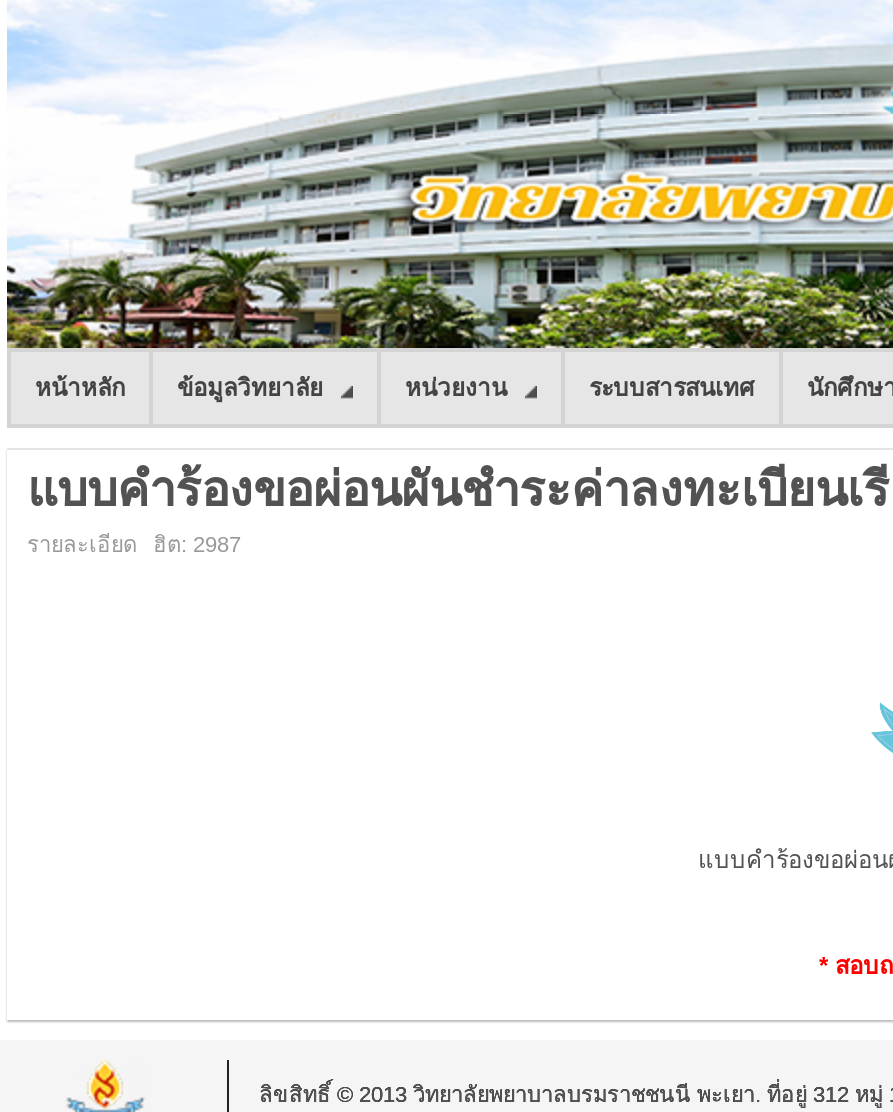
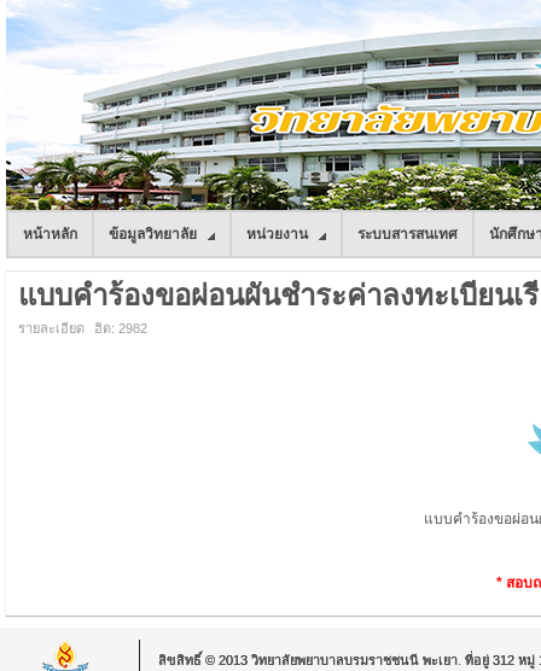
[27,532,241,556] รายละเอียด ฮิต: 2987 -> [18,321,147,335] รายละเอียด ฮิต: 2982

